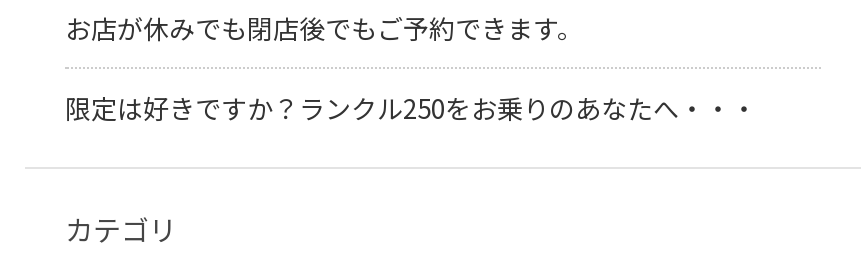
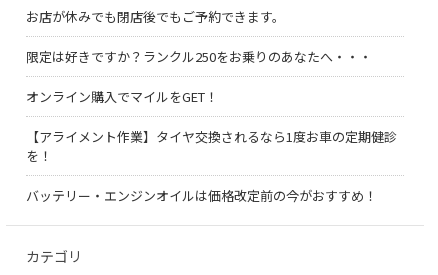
none -> [26,87,397,205] オンライン購入でマイルをGET！ | 【アライメント作業】タイヤ交換されるなら1度お車の定期健診 | を！ | バッテリー・エンジンオイルは価格改定前の今がおすすめ！

